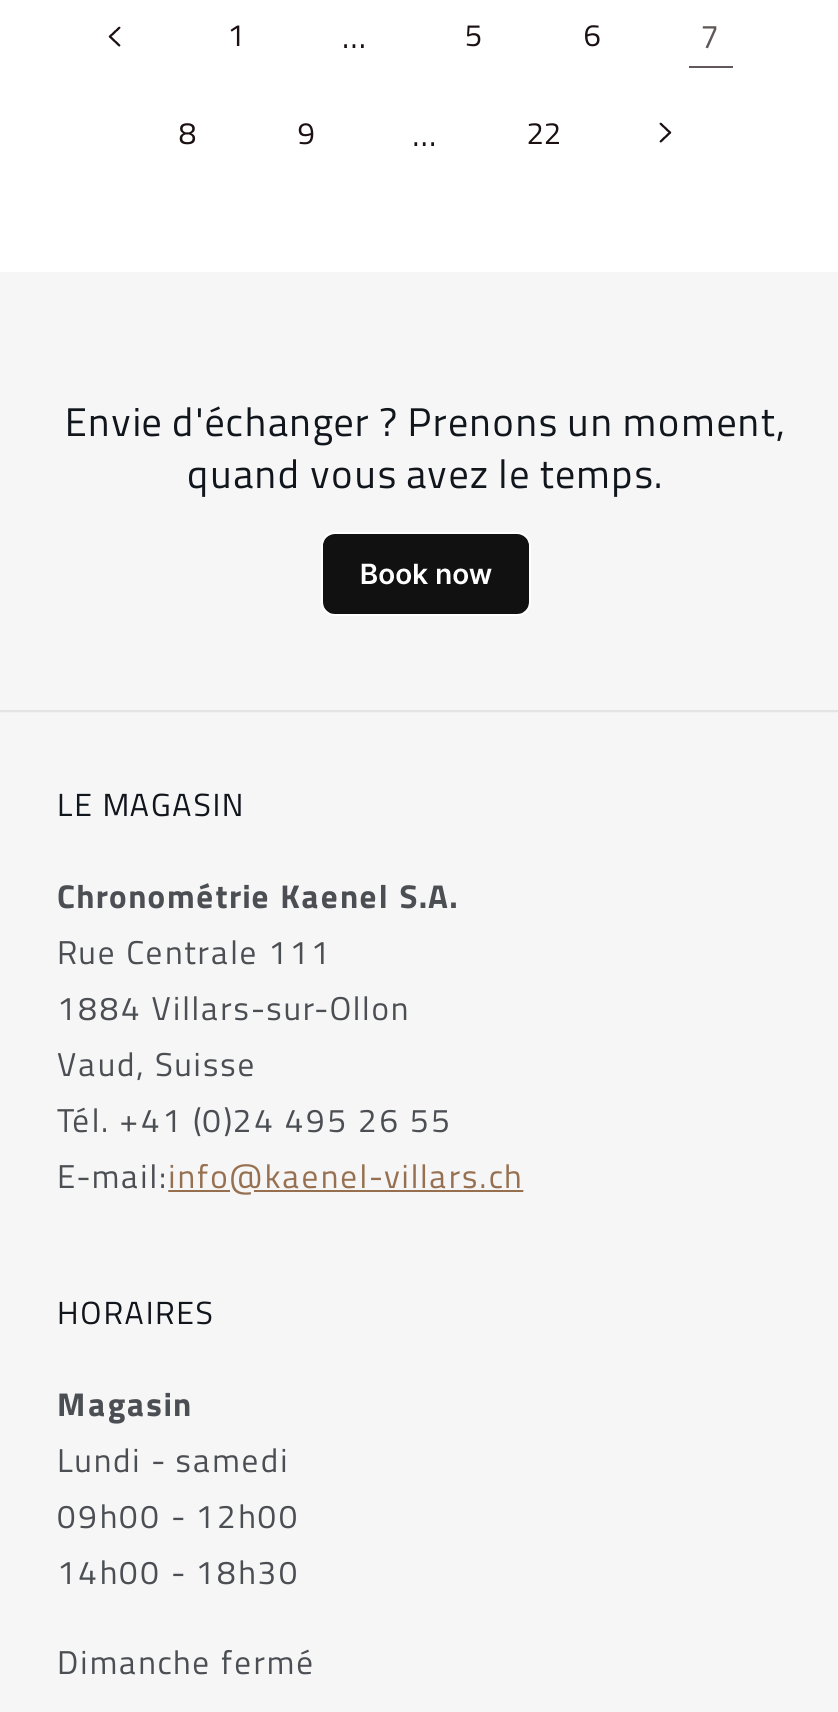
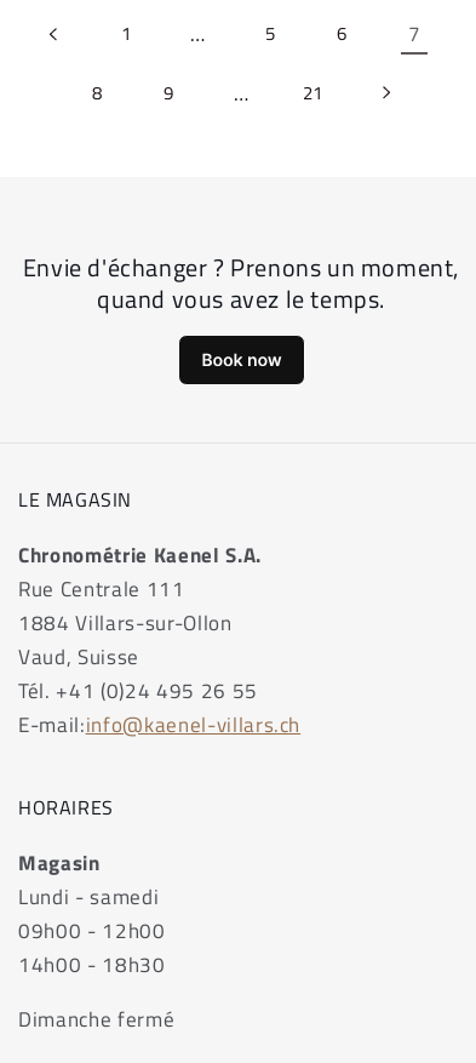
[526,110,561,156] 22 -> [302,79,323,106] 21

